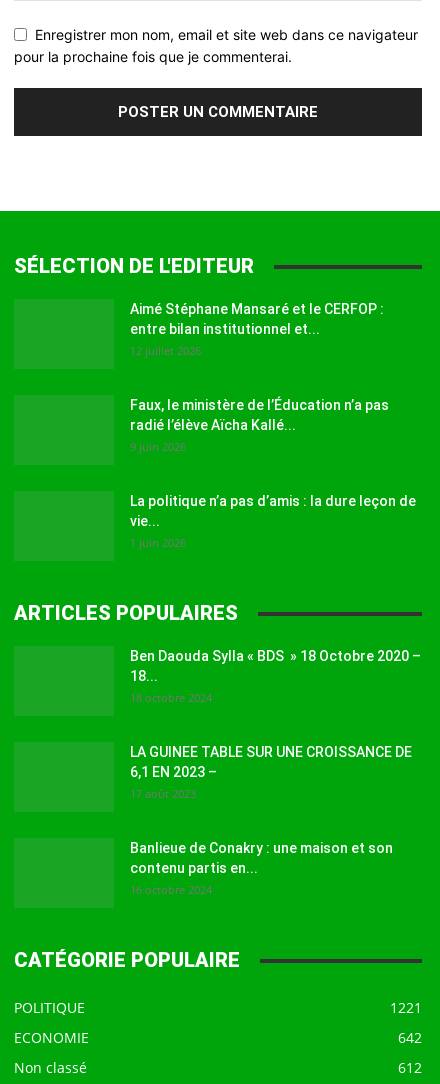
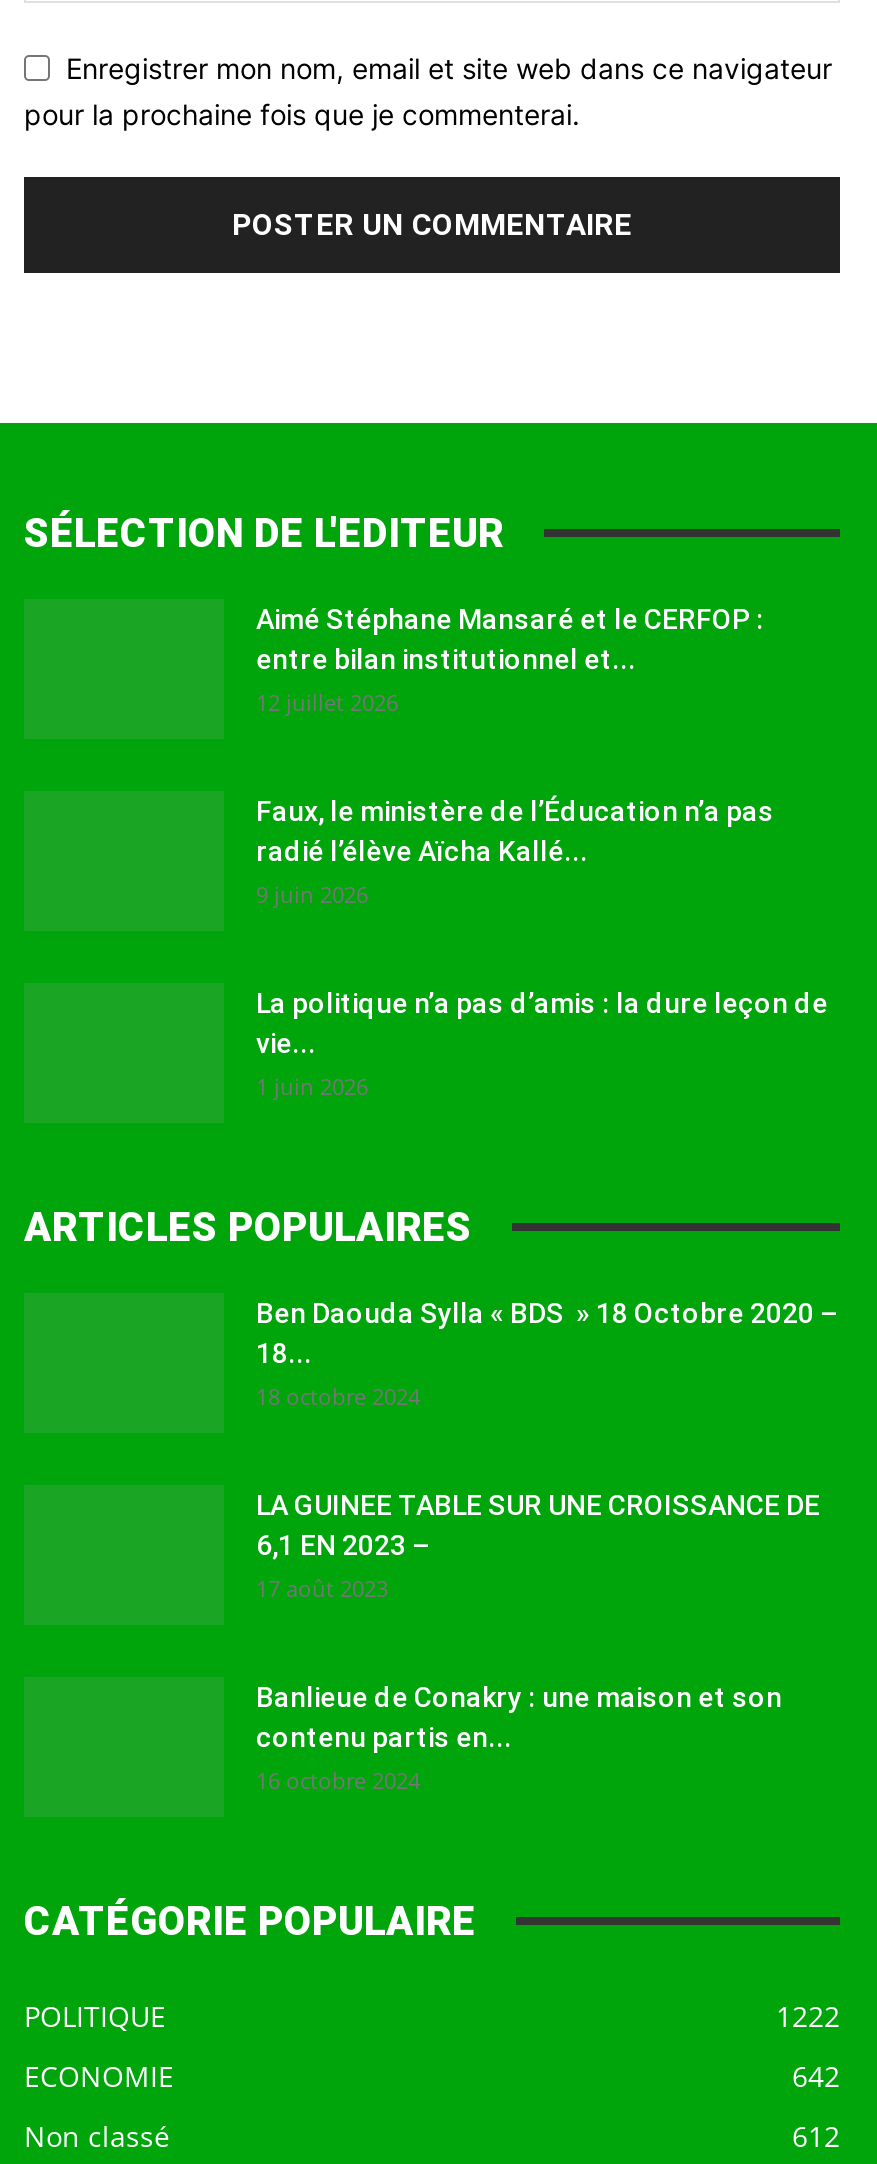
[390,998,422,1017] 1221 -> [776,1997,840,2035] 1222

